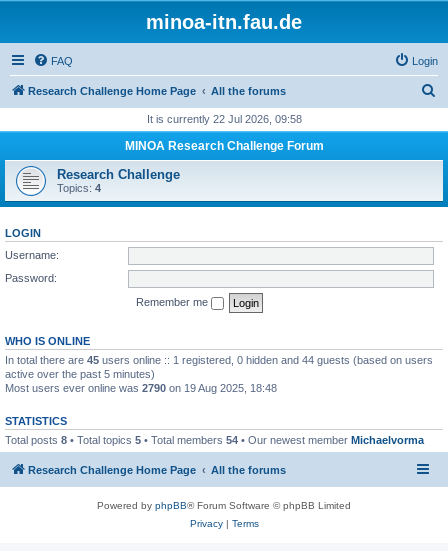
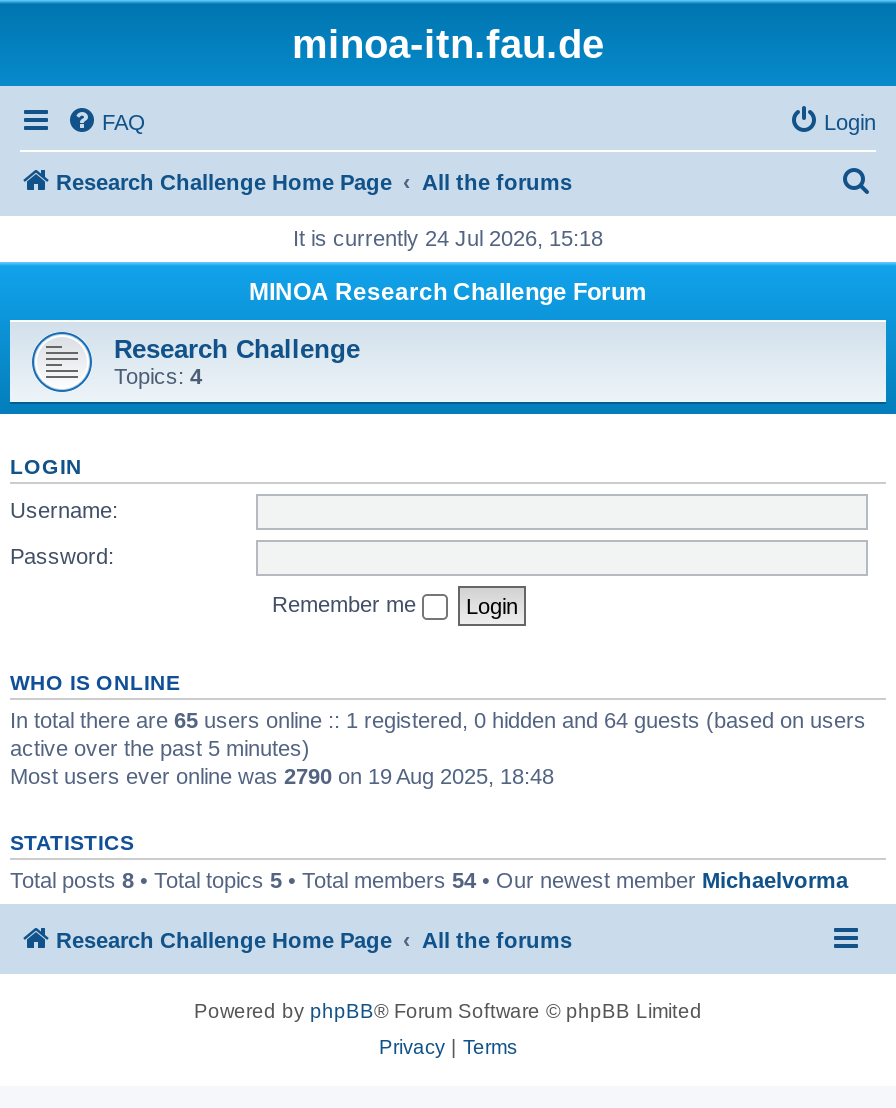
[146,113,301,125] It is currently 22 Jul 2026, 09:58 -> [293,226,603,250] It is currently 24 Jul 2026, 15:18
[5,353,433,365] In total there are 45 users online :: 1 registered, 0 hidden and 44 guests (based on users -> [10,707,866,731] In total there are 65 users online :: 1 registered, 0 hidden and 64 guests (based on users

